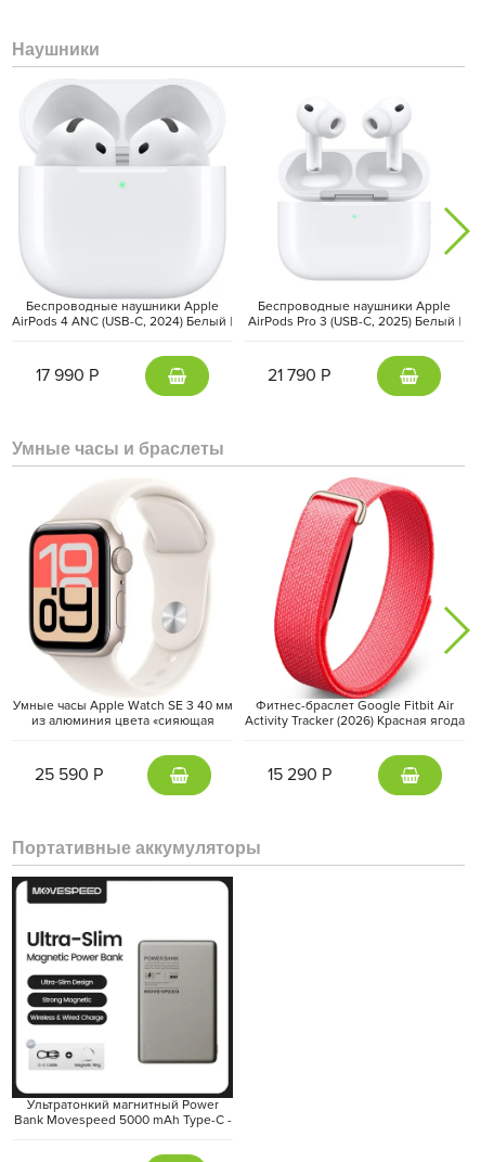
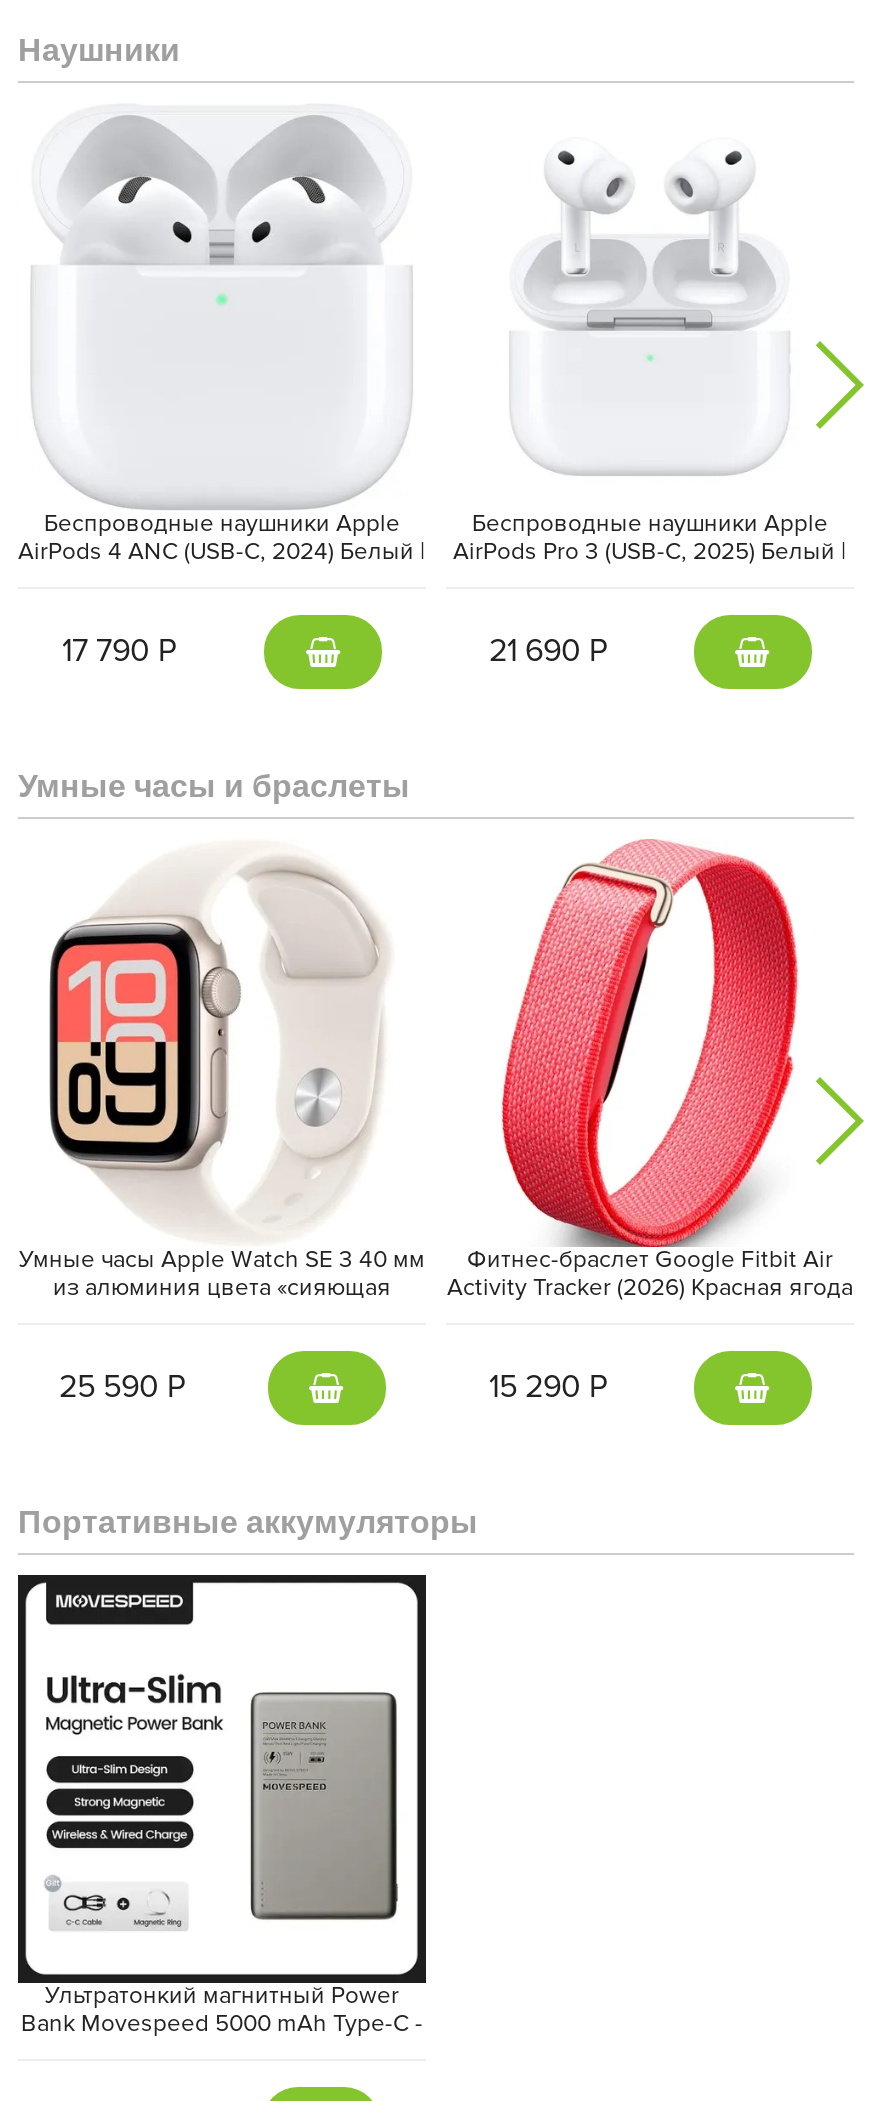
[36,365,98,386] 17 990 Р -> [62,631,176,671] 17 790 Р
[267,365,330,386] 21 790 Р -> [489,631,607,671] 21 690 Р

